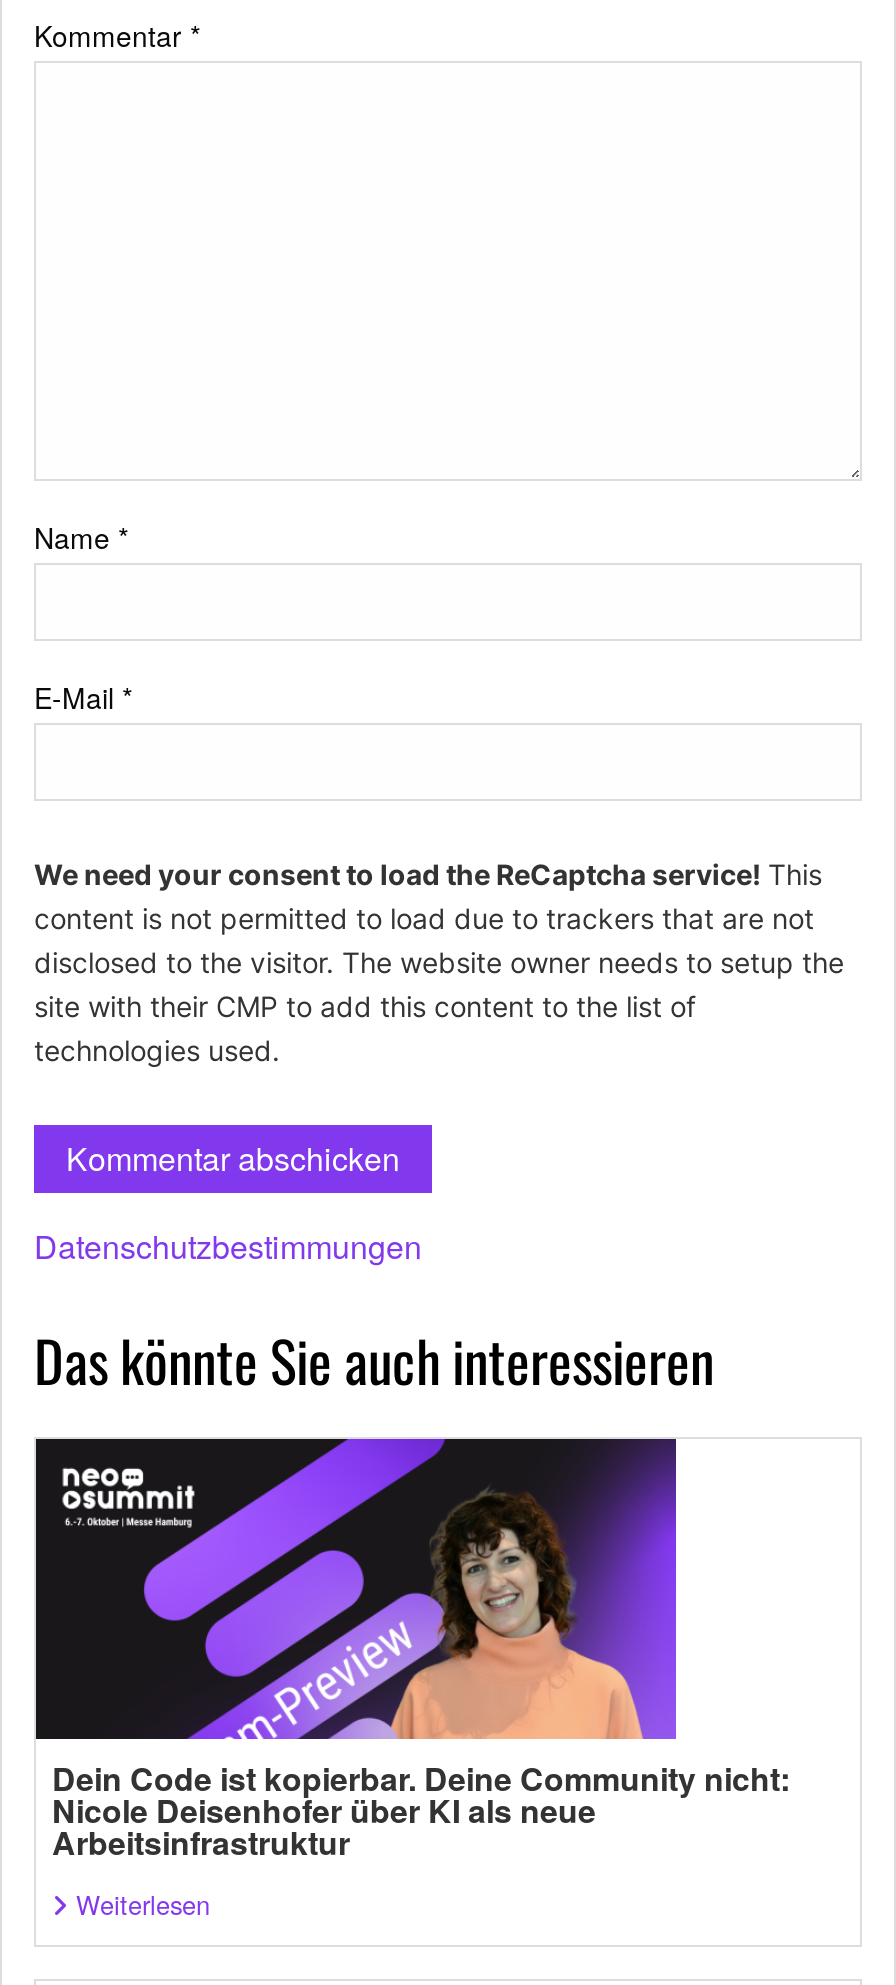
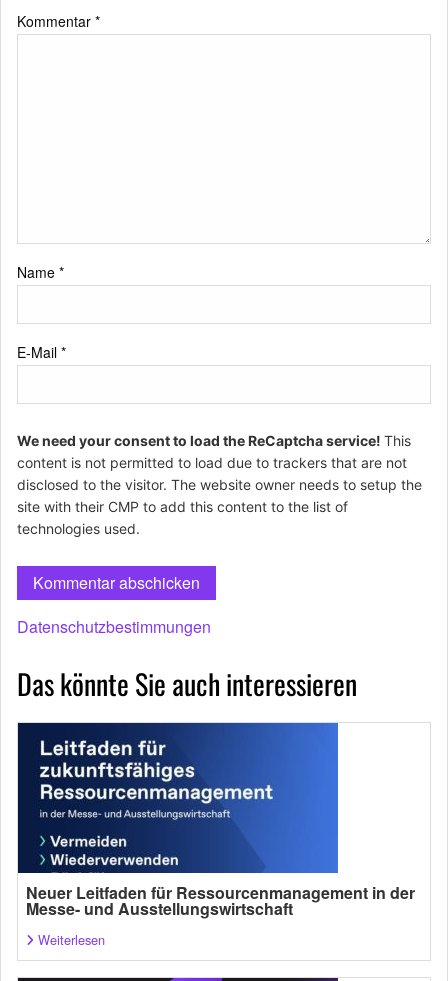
[36,1437,790,1866] [image] | Dein Code ist kopierbar. Deine Community nicht: | Nicole Deisenhofer über KI als neue | Arbeitsinfrastruktur -> [19,722,415,920] [image] | Neuer Leitfaden für Ressourcenmanagement in der | Messe- und Ausstellungswirtschaft

